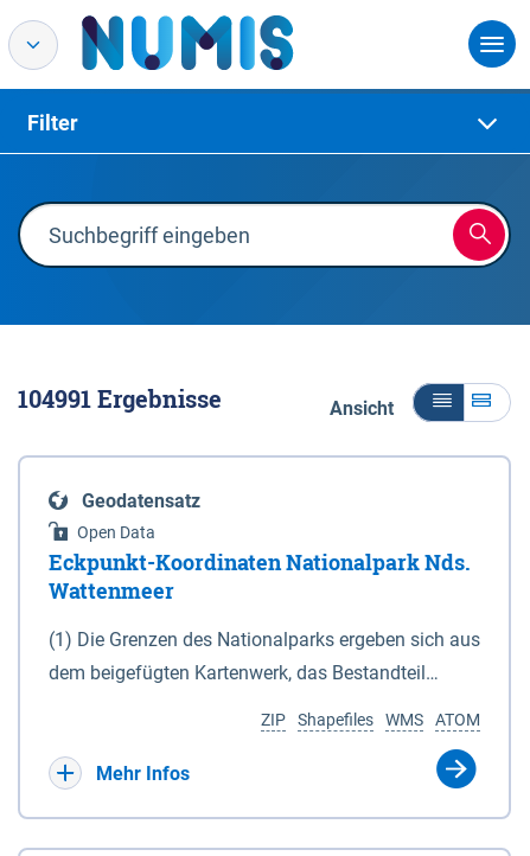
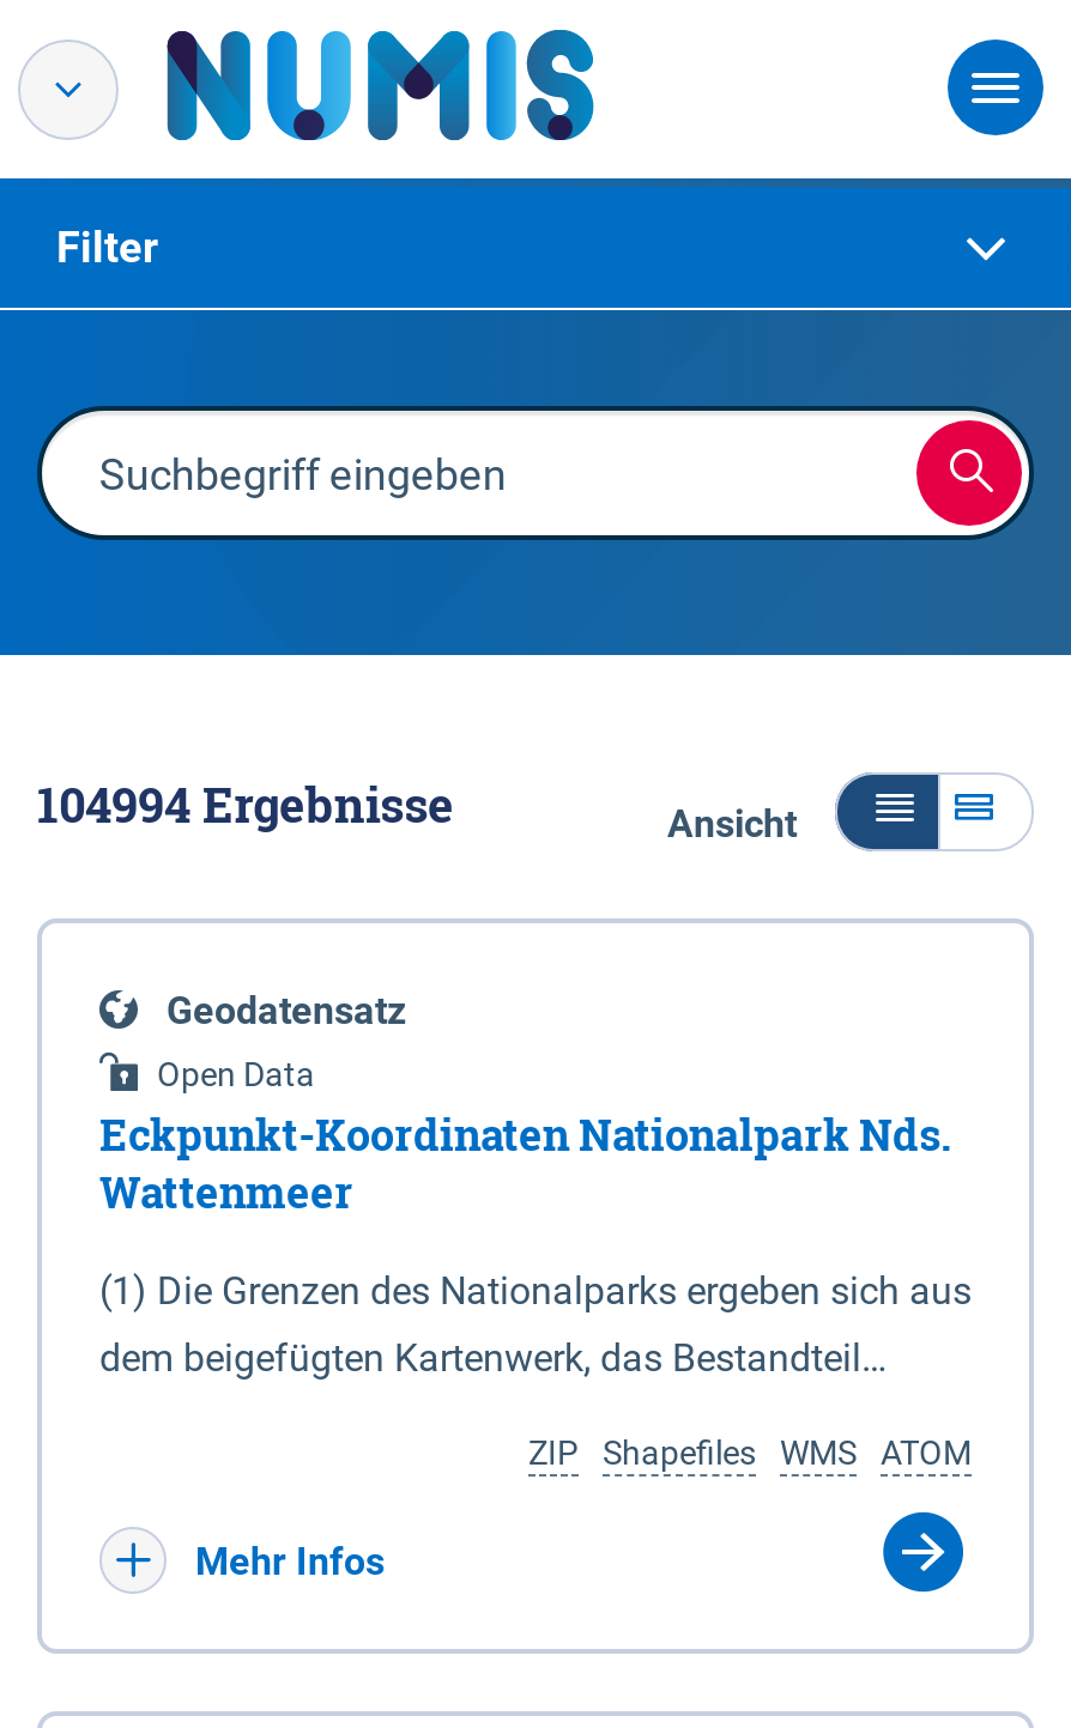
[18,383,222,414] 104991 Ergebnisse -> [37,772,454,835] 104994 Ergebnisse

